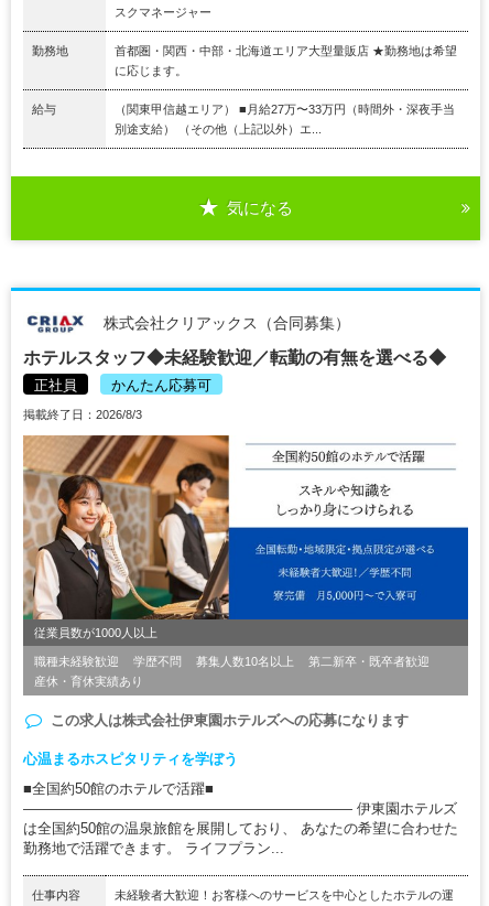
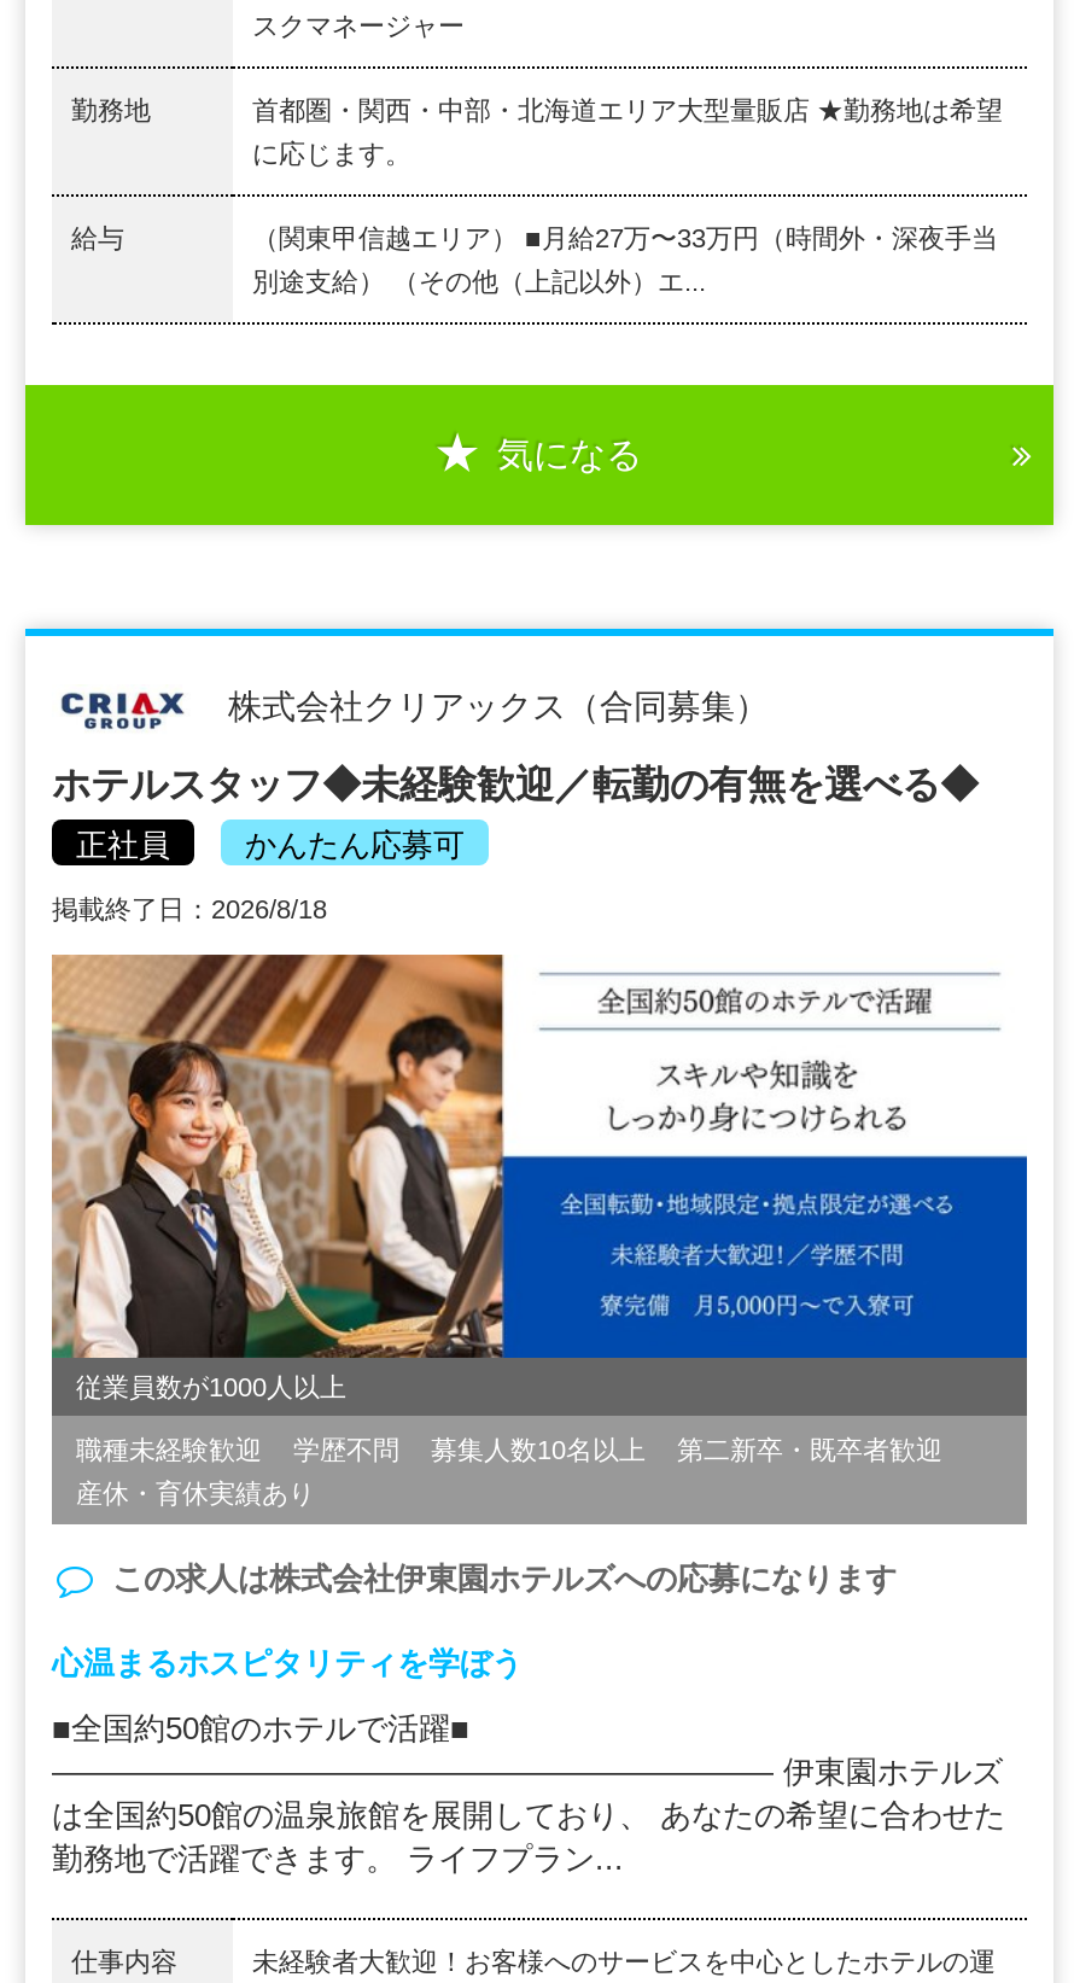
[23,408,142,422] 掲載終了日：2026/8/3 -> [52,893,327,922] 掲載終了日：2026/8/18

